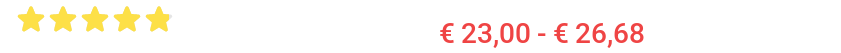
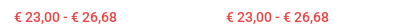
none -> [14,9,117,25] € 23,00 - € 26,68

